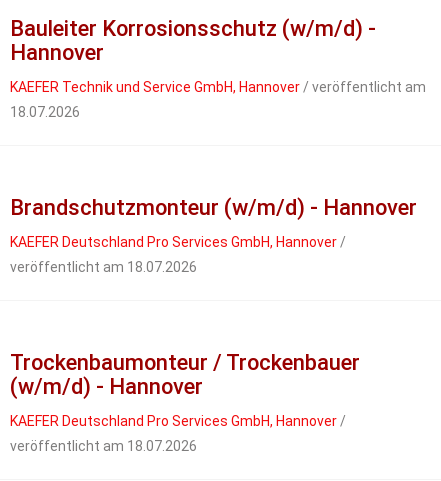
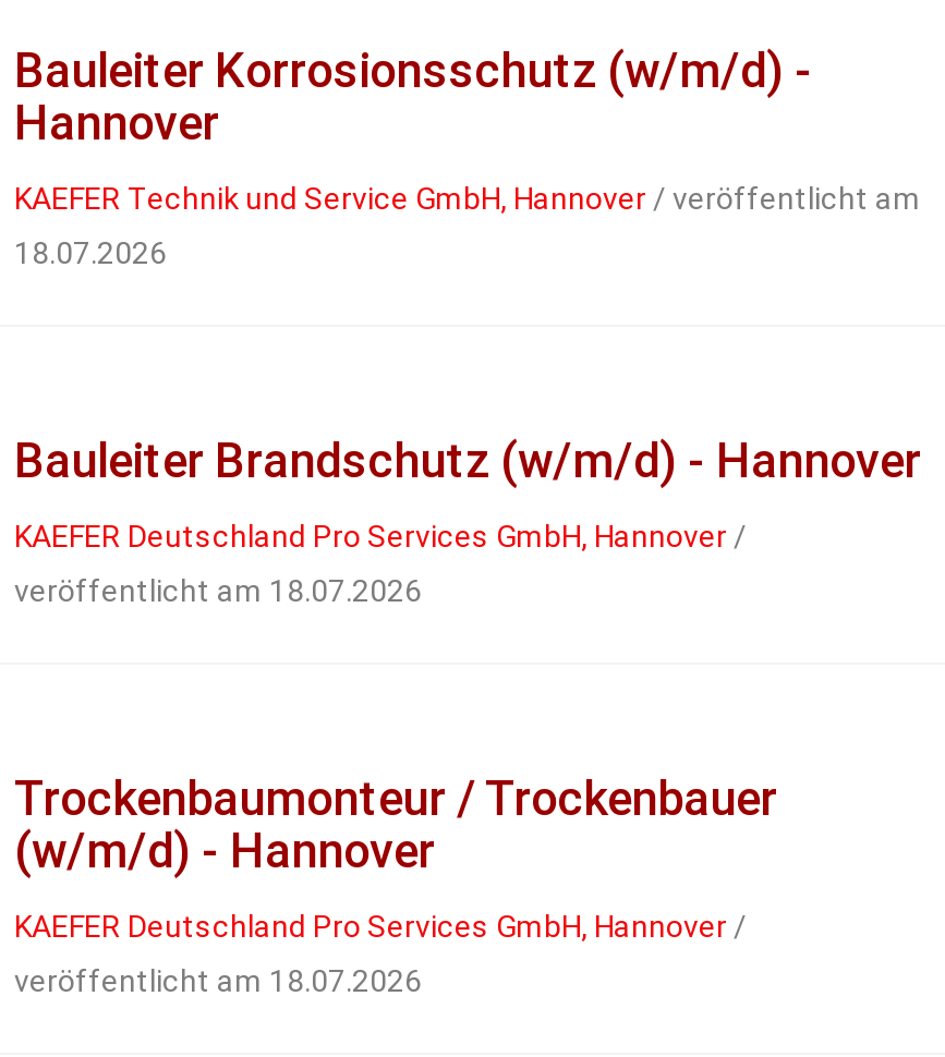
[10,195,417,220] Brandschutzmonteur (w/m/d) - Hannover -> [14,434,921,488] Bauleiter Brandschutz (w/m/d) - Hannover

